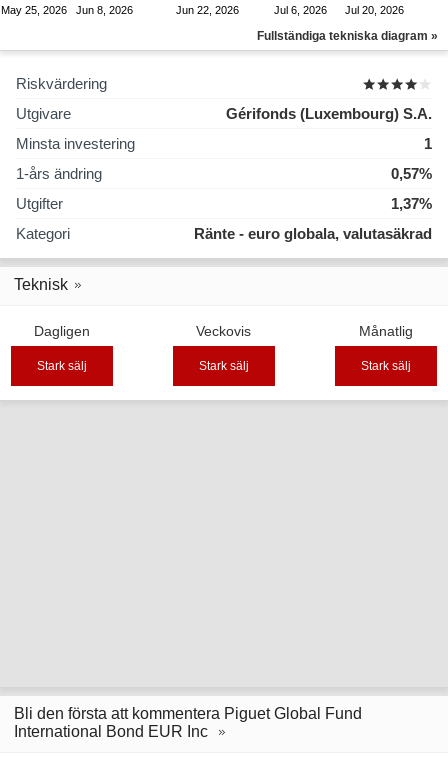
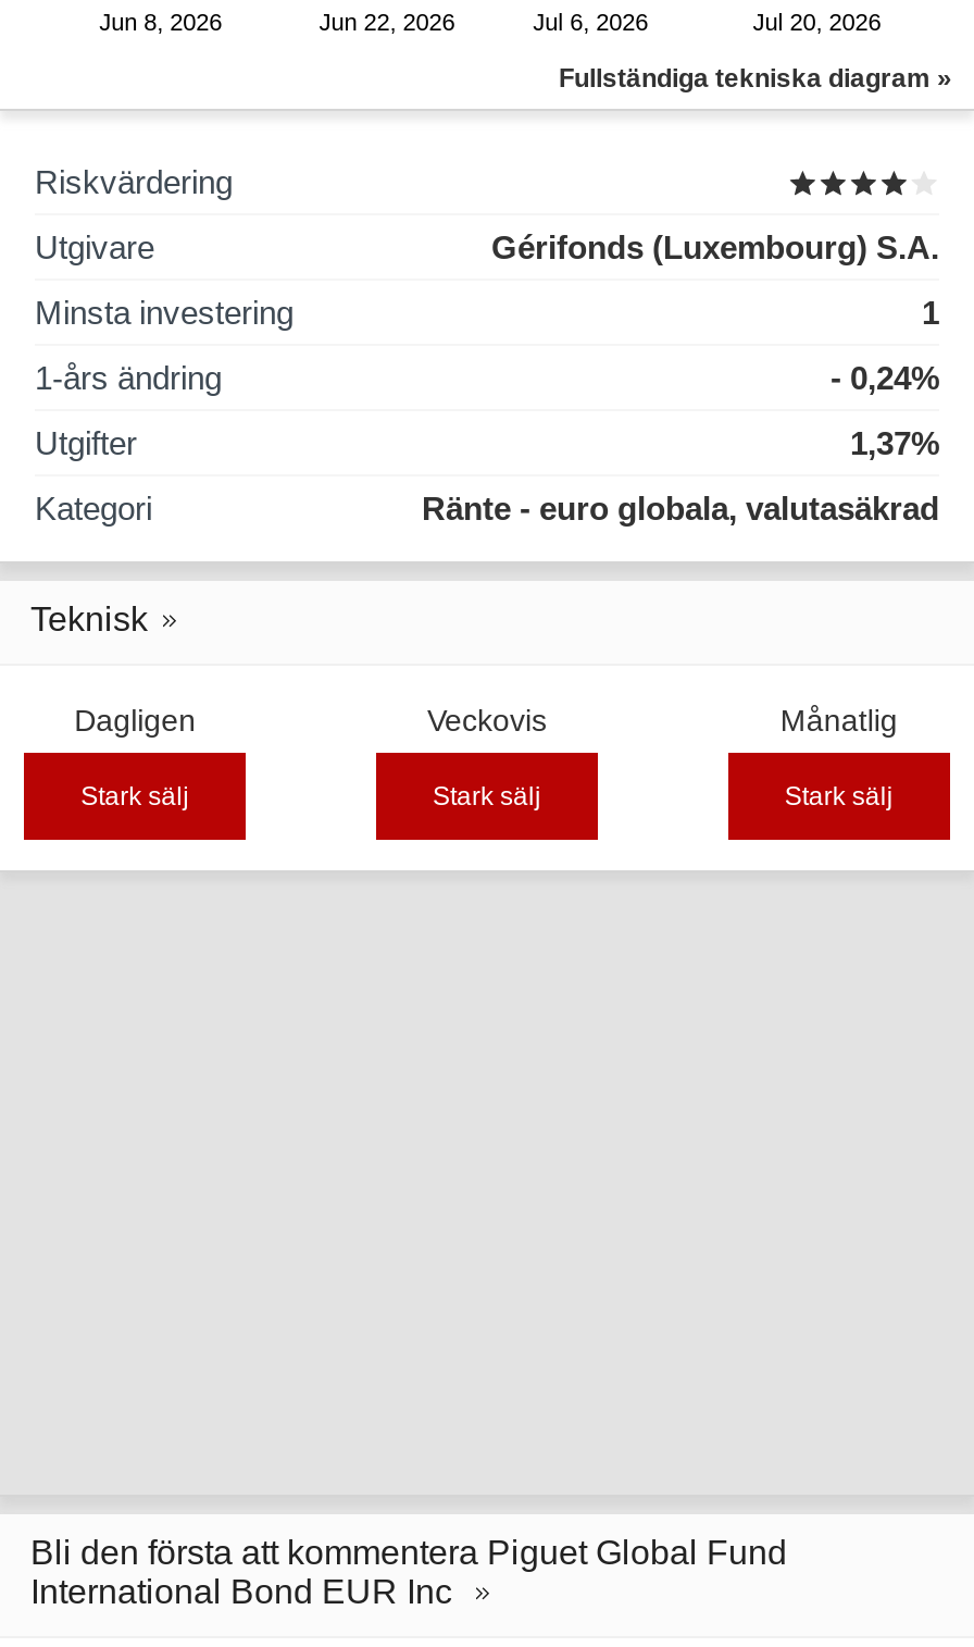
[1,4,67,16] May 25, 2026 -> none
[391,165,432,182] 0,57% -> [831,359,939,396] - 0,24%

